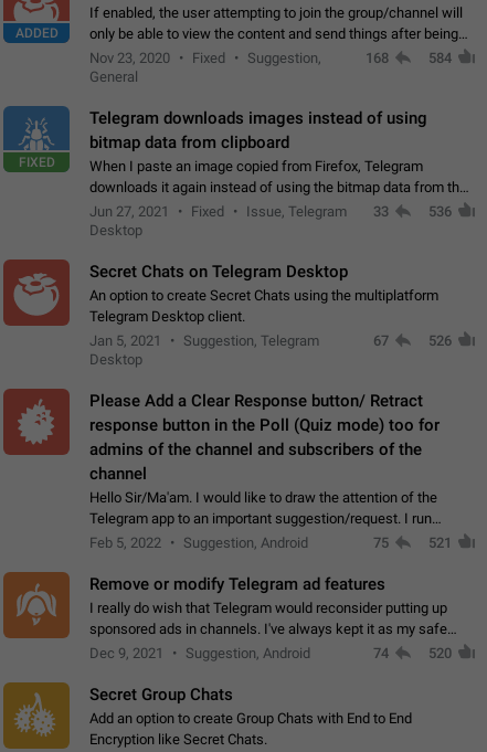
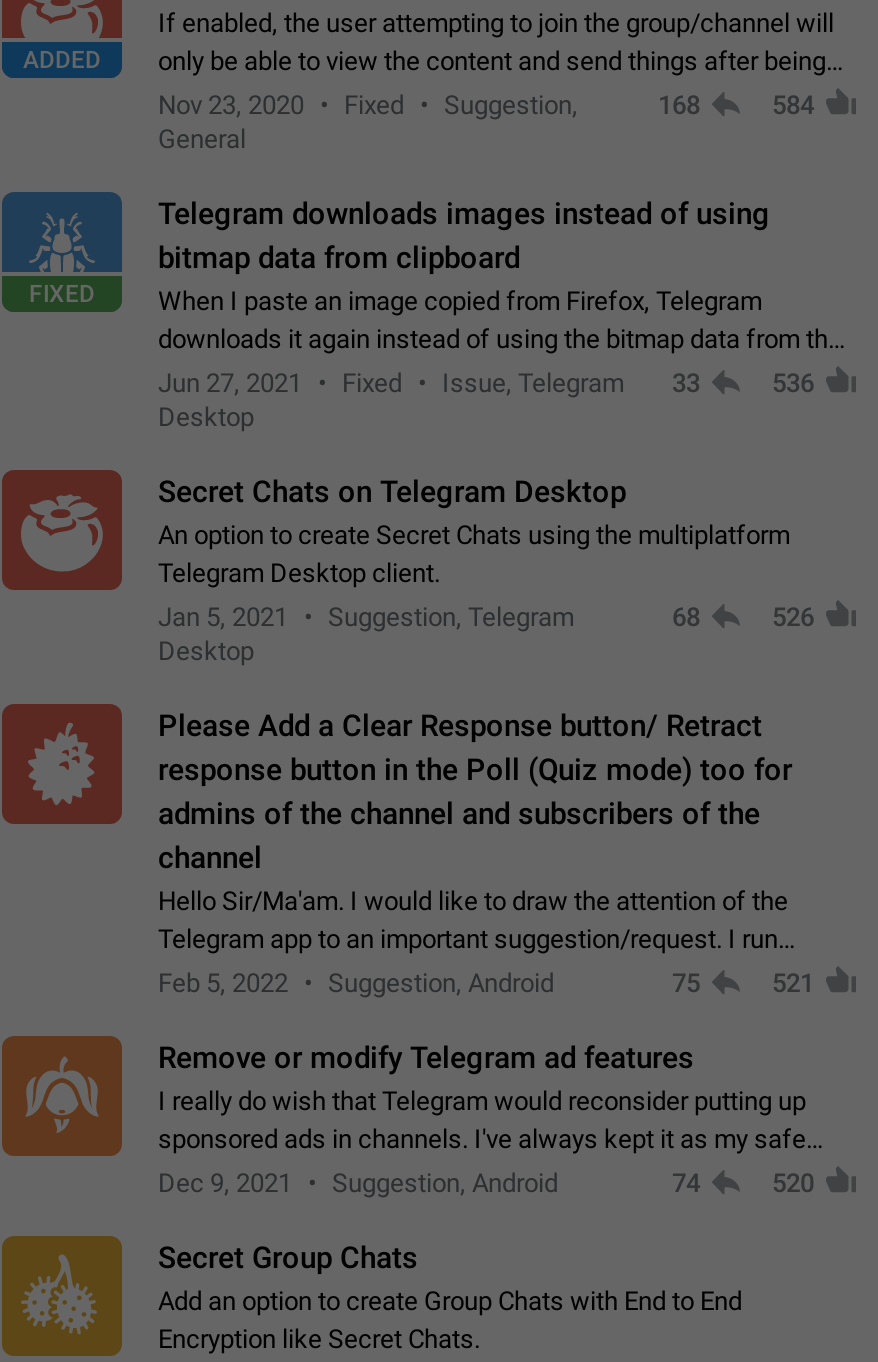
[373,332,389,349] 67 -> [672,602,700,632] 68

